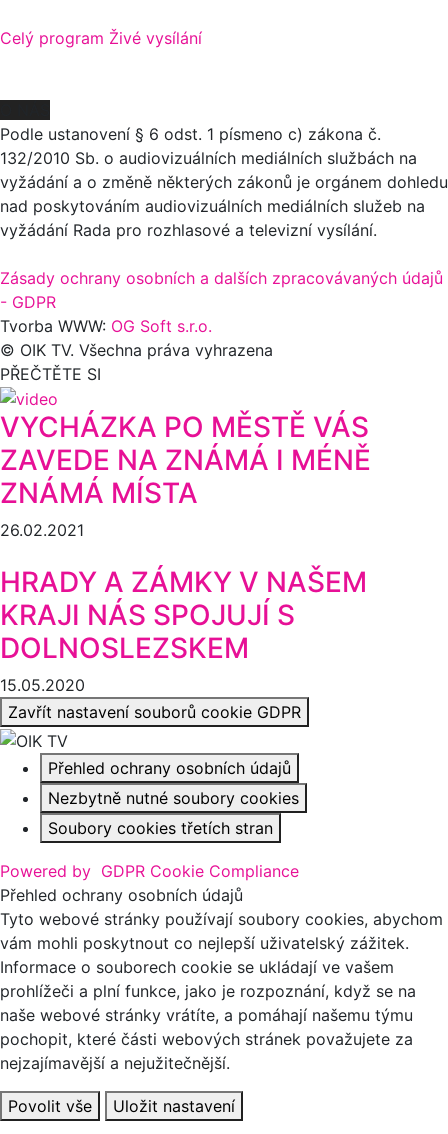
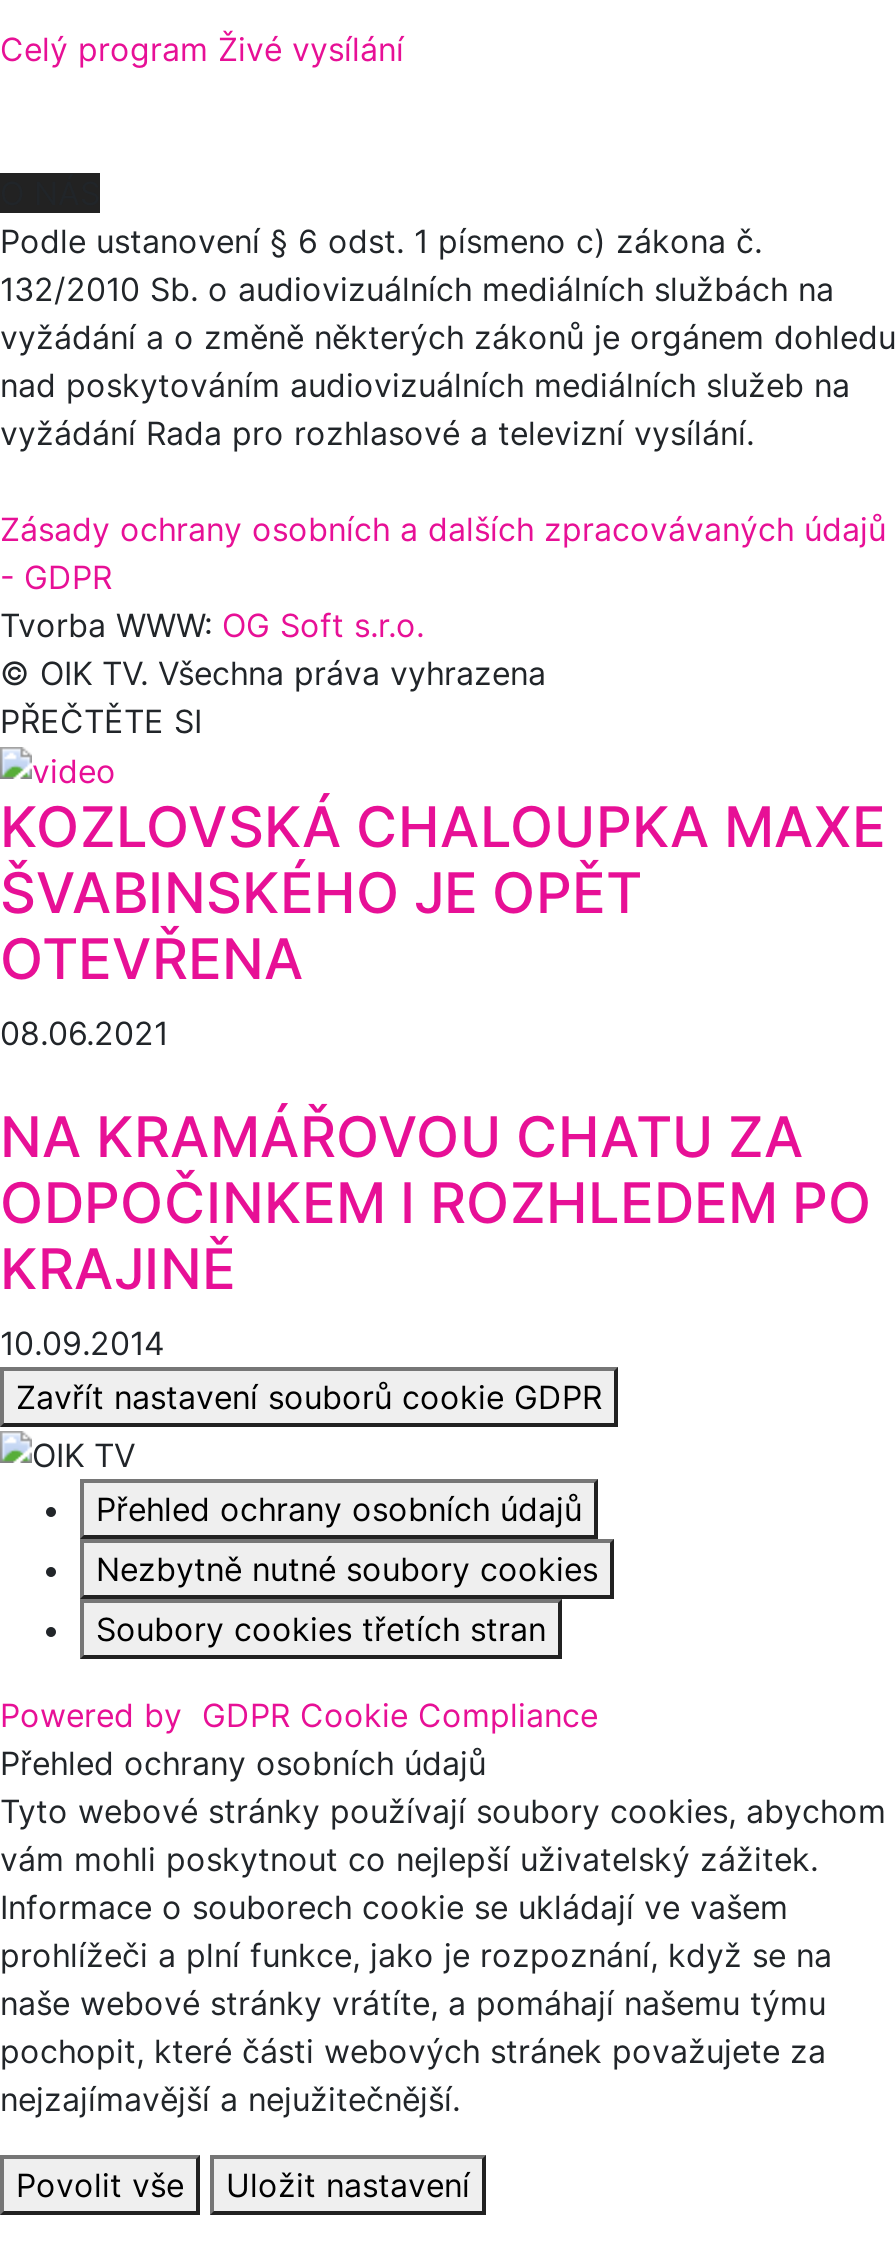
[0,410,371,540] VYCHÁZKA PO MĚSTĚ VÁS | ZAVEDE NA ZNÁMÁ I MÉNĚ | ZNÁMÁ MÍSTA | 26.02.2021 -> [0,794,886,1054] KOZLOVSKÁ CHALOUPKA MAXE | ŠVABINSKÉHO JE OPĚT | OTEVŘENA | 08.06.2021
[0,565,367,695] HRADY A ZÁMKY V NAŠEM | KRAJI NÁS SPOJUJÍ S | DOLNOSLEZSKEM | 15.05.2020 -> [0,1104,872,1364] NA KRAMÁŘOVOU CHATU ZA | ODPOČINKEM I ROZHLEDEM PO | KRAJINĚ | 10.09.2014

